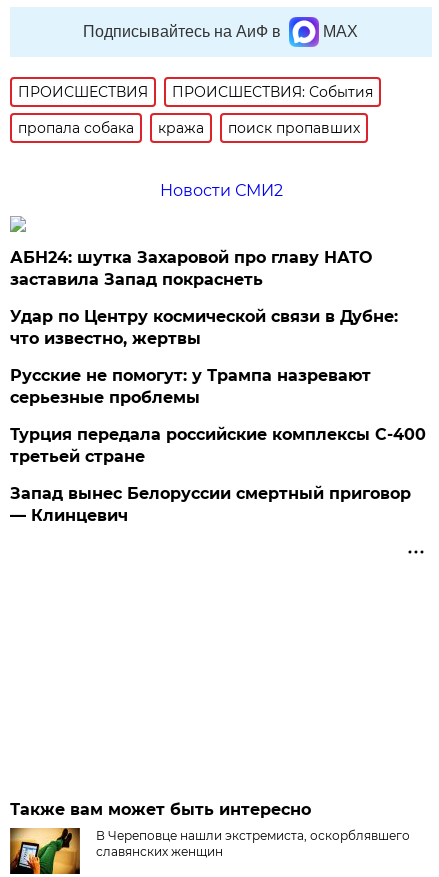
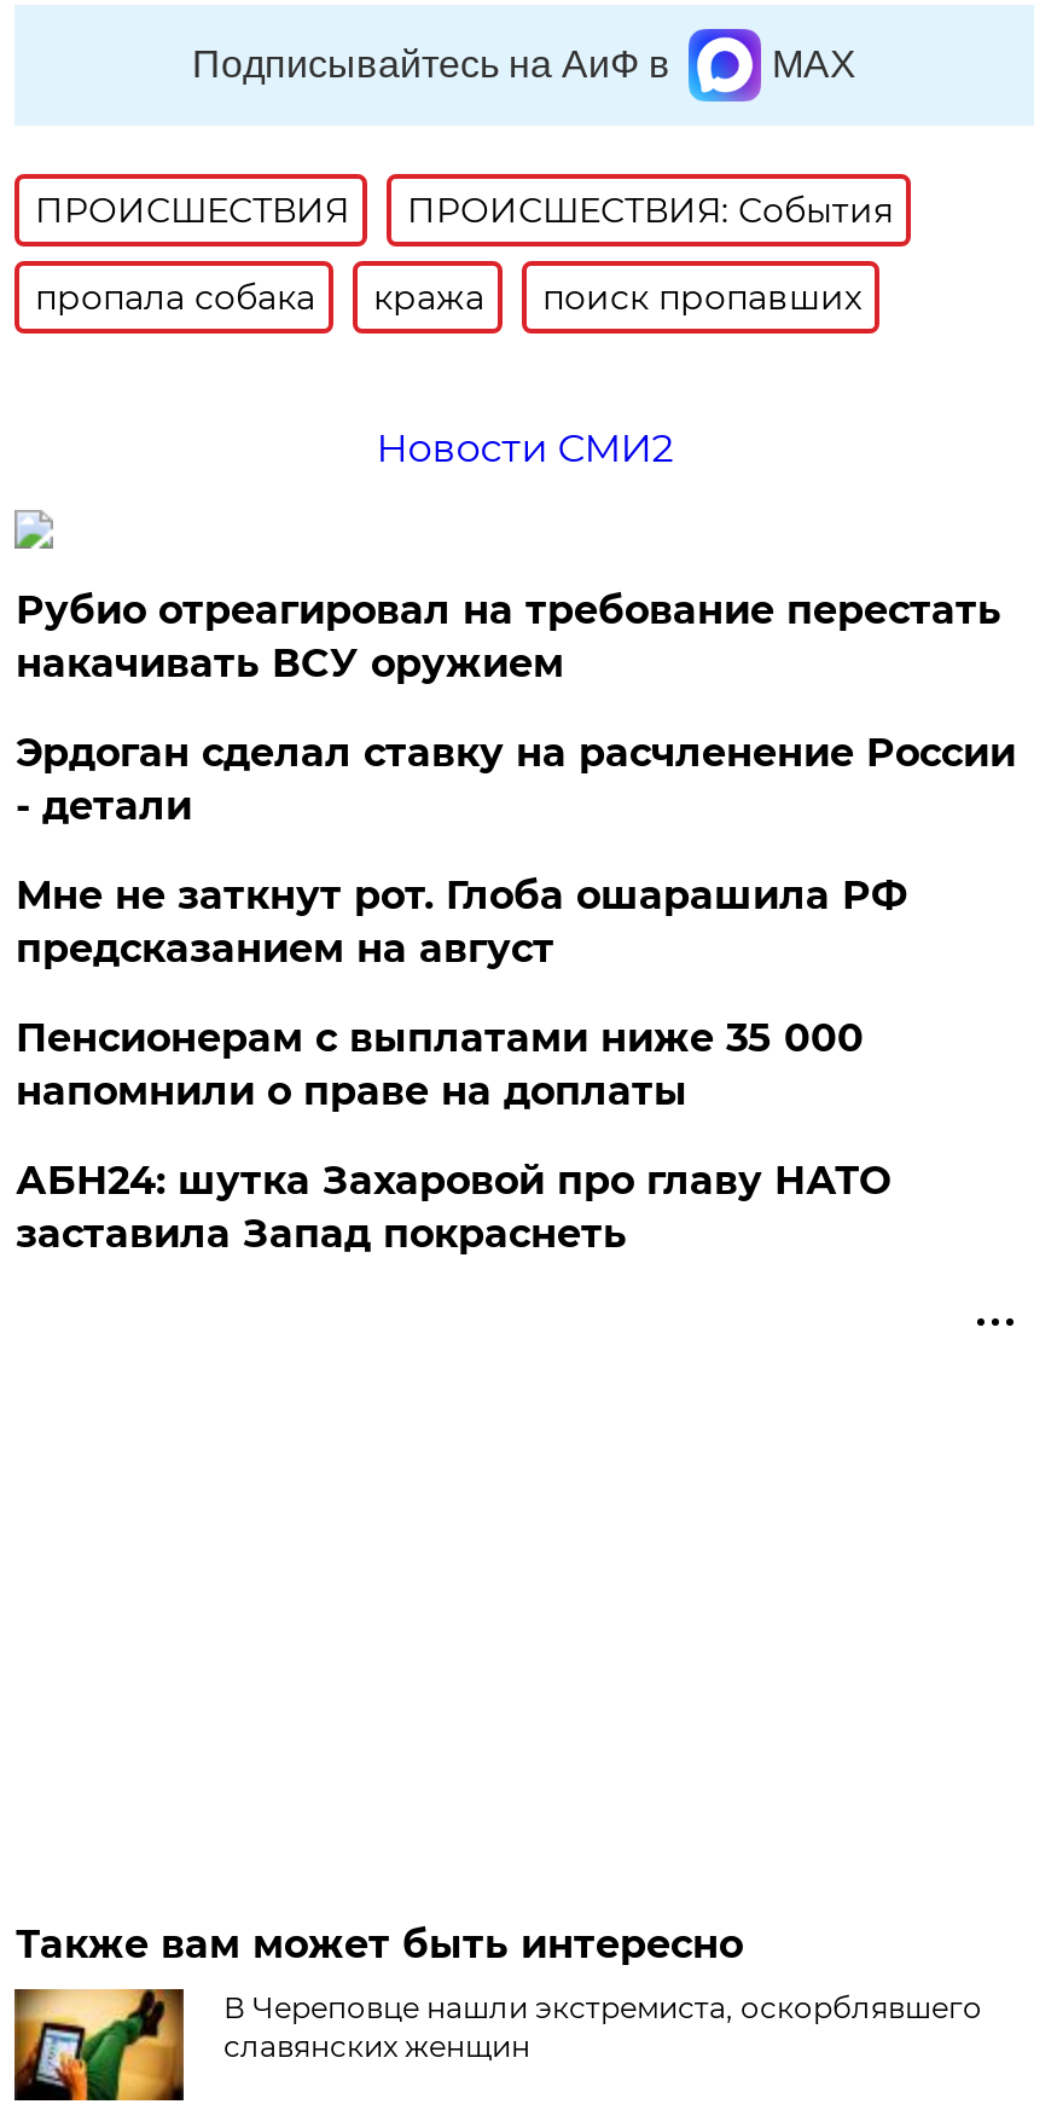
none -> [15,587,1016,1114] Рубио отреагировал на требование перестать | накачивать ВСУ оружием | Эрдоган сделал ставку на расчленение России | - детали | Мне не заткнут рот. Глоба ошарашила РФ | предсказанием на август | Пенсионерам с выплатами ниже 35 000 | напомнили о праве на доплаты
moved [10,248,372,289] -> [15,1157,890,1257]: АБН24: шутка Захаровой про главу НАТО | заставила Запад покраснеть
[10,307,426,525] Удар по Центру космической связи в Дубне: | что известно, жертвы | Русские не помогут: у Трампа назревают | серьезные проблемы | Турция передала российские комплексы С-400 | третьей стране | Запад вынес Белоруссии смертный приговор | — Клинцевич -> none

